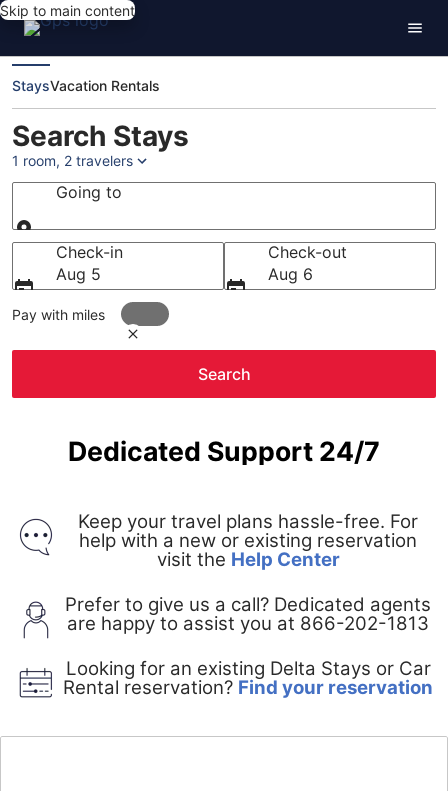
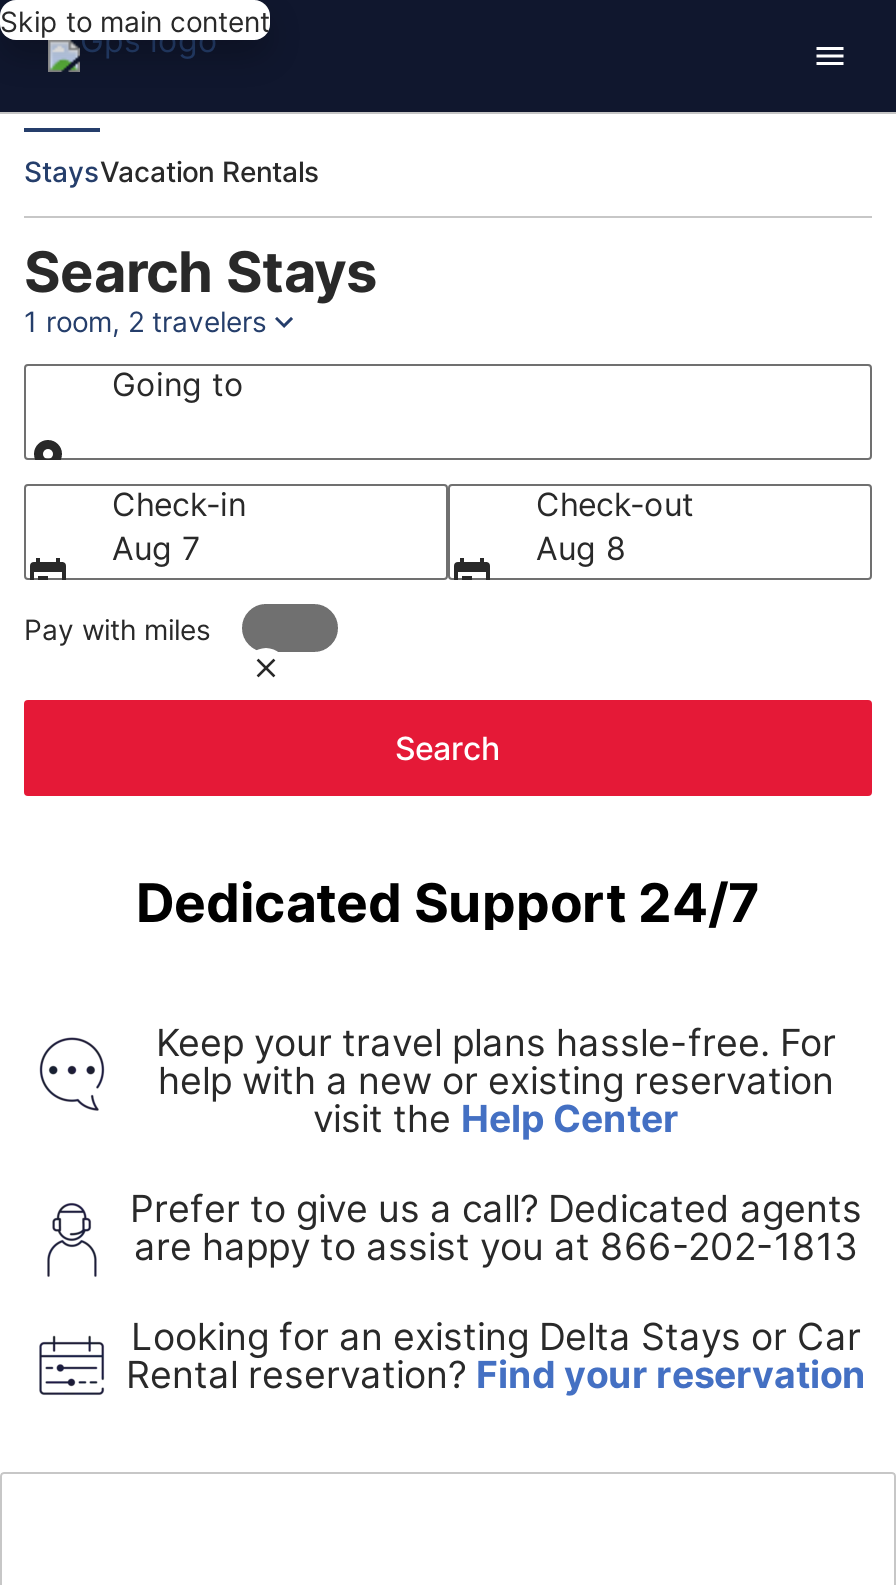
[56,264,101,284] Aug 5 -> [112,528,200,568] Aug 7
[268,264,313,284] Aug 6 -> [536,528,626,568] Aug 8

